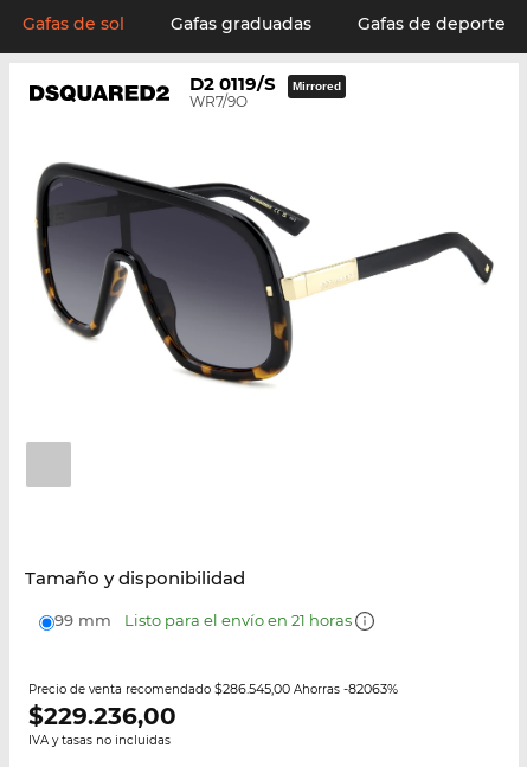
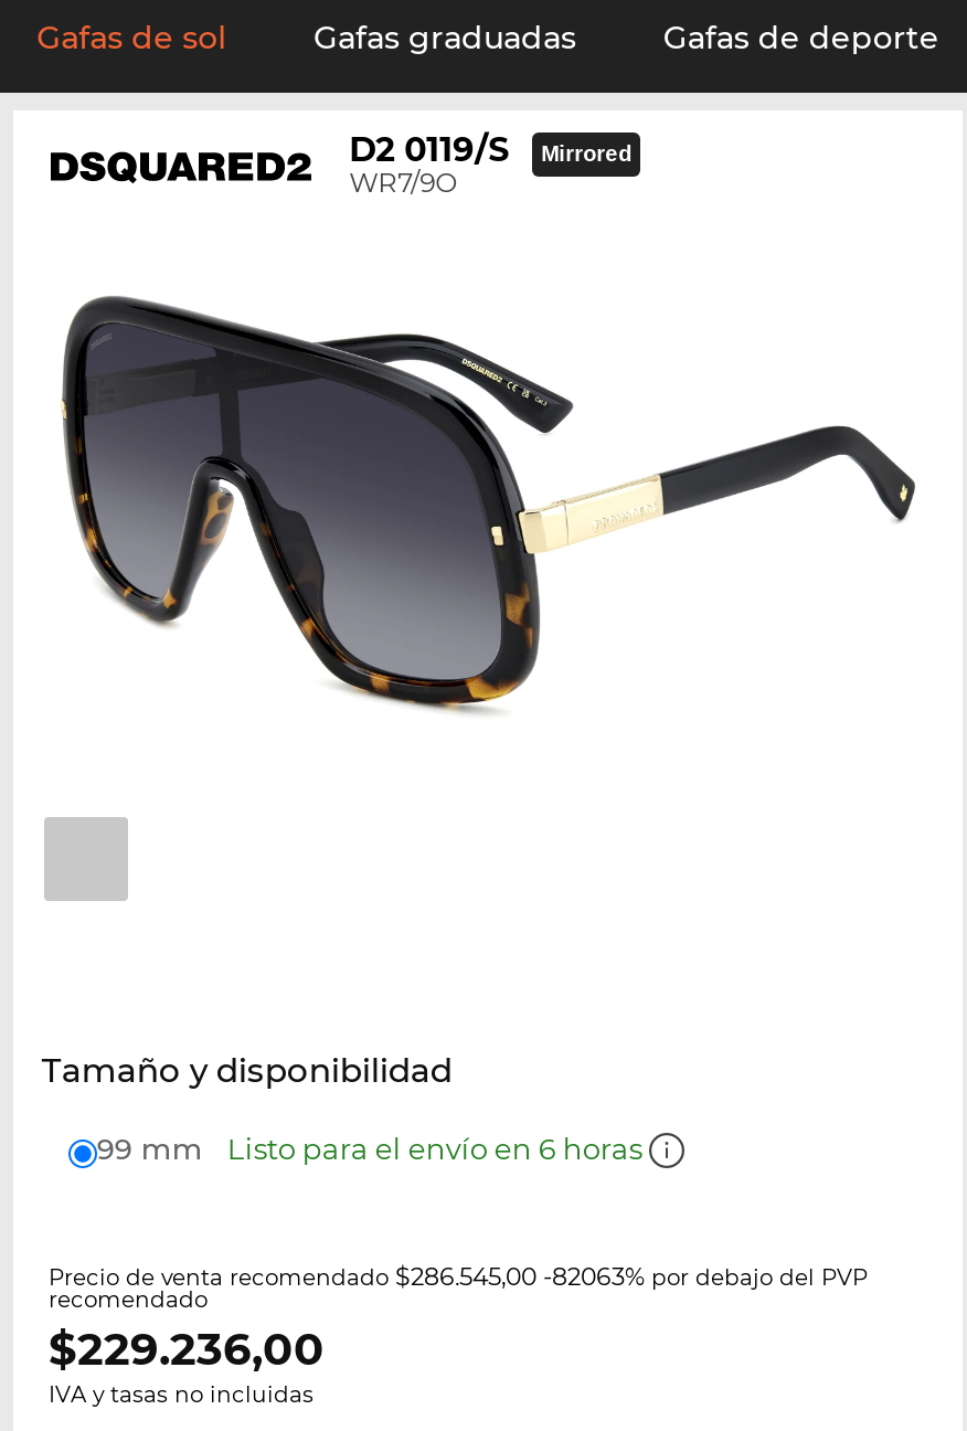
[54,611,355,629] 99 mm Listo para el envío en 21 horas -> [97,1131,649,1166] 99 mm Listo para el envío en 6 horas
[28,680,398,697] Precio de venta recomendado $286.545,00 Ahorras -82063% -> [49,1261,868,1314] Precio de venta recomendado $286.545,00 -82063% por debajo del PVP | recomendado

